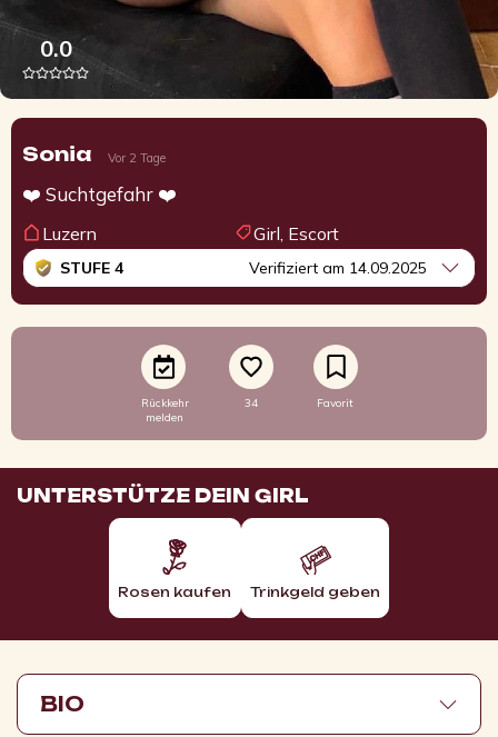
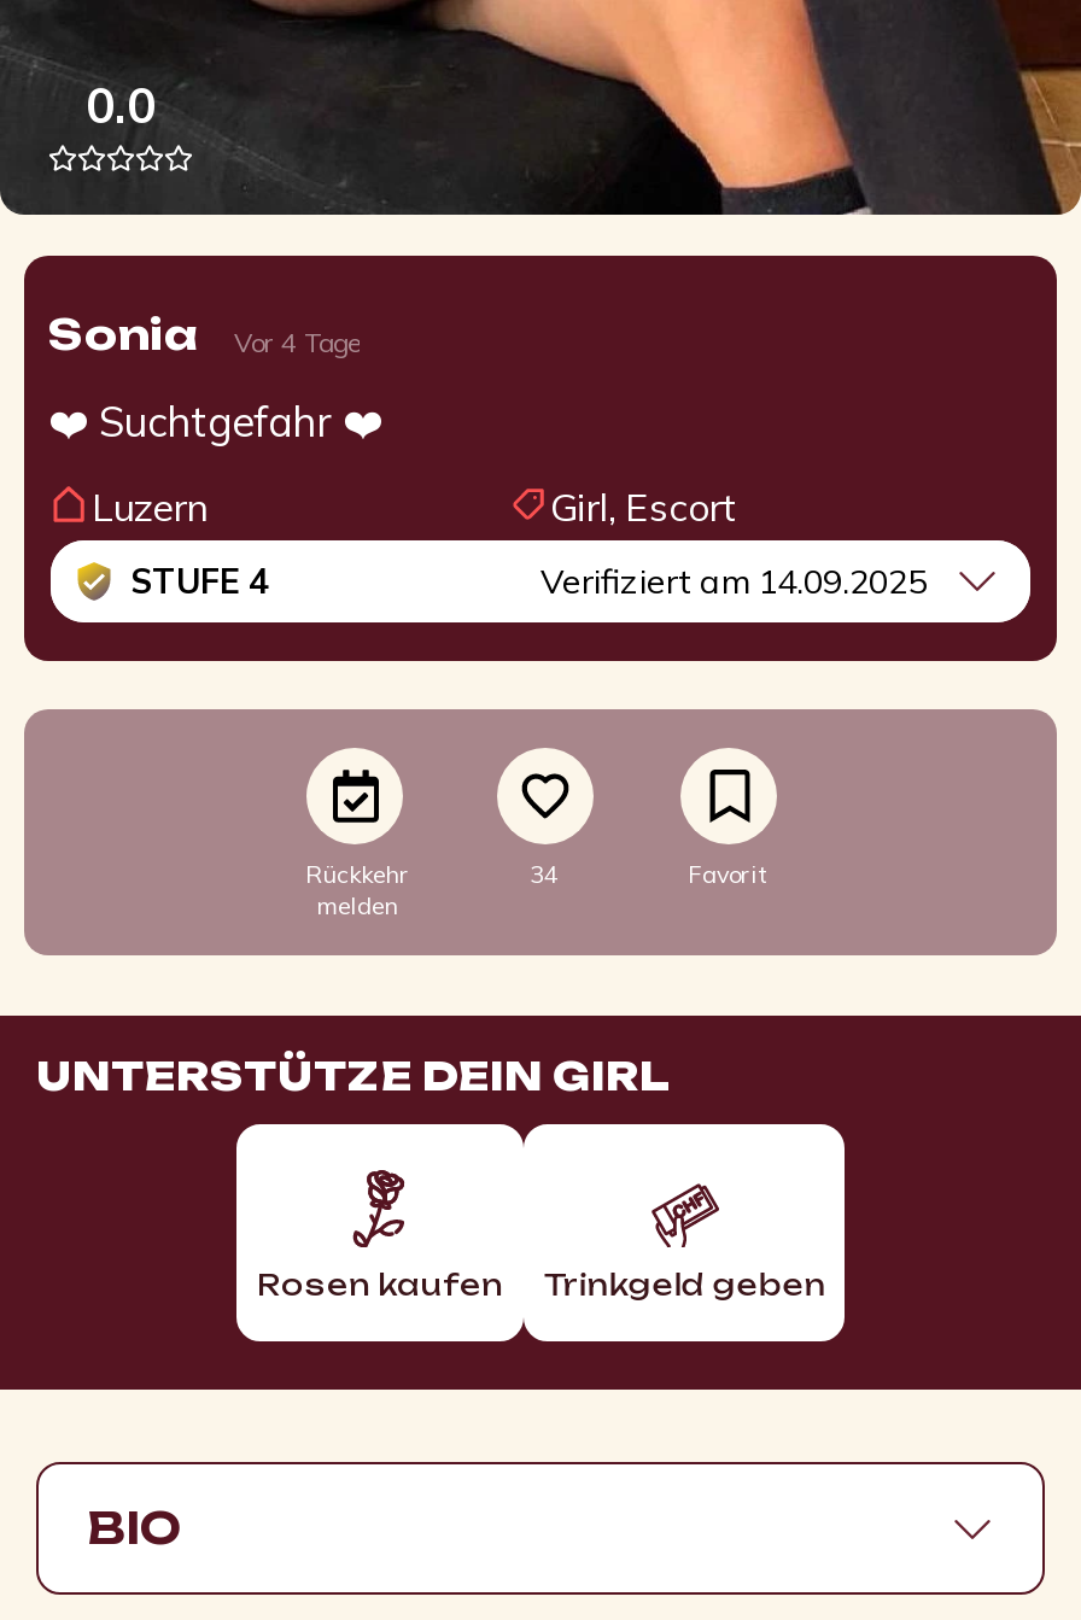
[22,142,166,166] Sonia Vor 2 Tage -> [48,309,360,359] Sonia Vor 4 Tage

